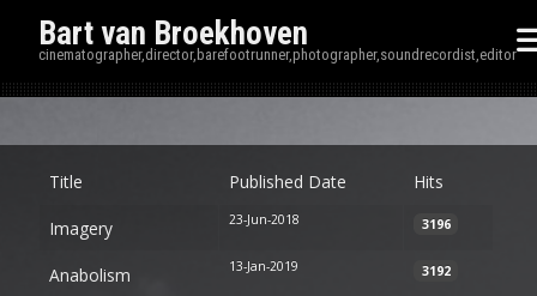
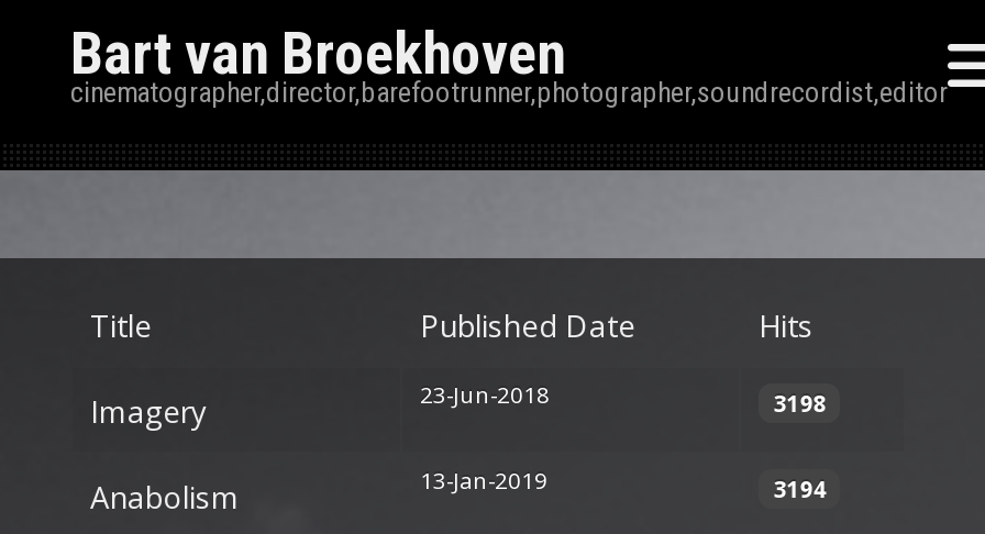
[422,216,450,232] 3196 -> [773,388,826,419] 3198
[422,262,450,279] 3192 -> [773,474,826,504] 3194

